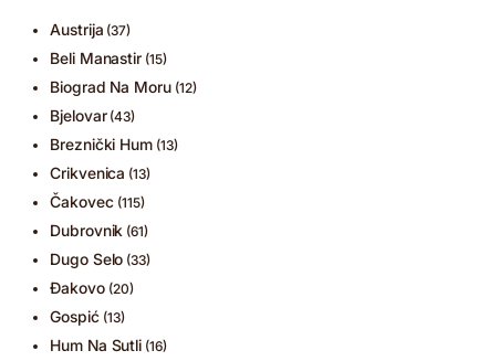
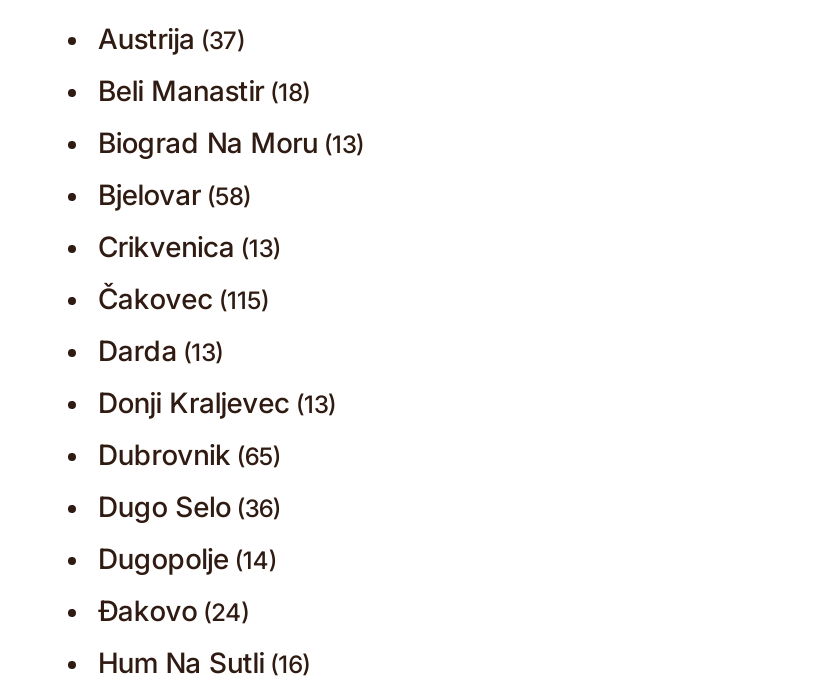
[50,49,197,153] Beli Manastir (15) | Biograd Na Moru (12) | Bjelovar (43) | Breznički Hum (13) -> [98,73,364,211] Beli Manastir (18) | Biograd Na Moru (13) | Bjelovar (58)
moved [50,163,151,211] -> [98,229,281,315]: Crikvenica (13) | Čakovec (115)
[50,221,151,326] Dubrovnik (61) | Dugo Selo (33) | Đakovo (20) | Gospić (13) -> [98,333,336,627] Darda (13) | Donji Kraljevec (13) | Dubrovnik (65) | Dugo Selo (36) | Dugopolje (14) | Đakovo (24)

